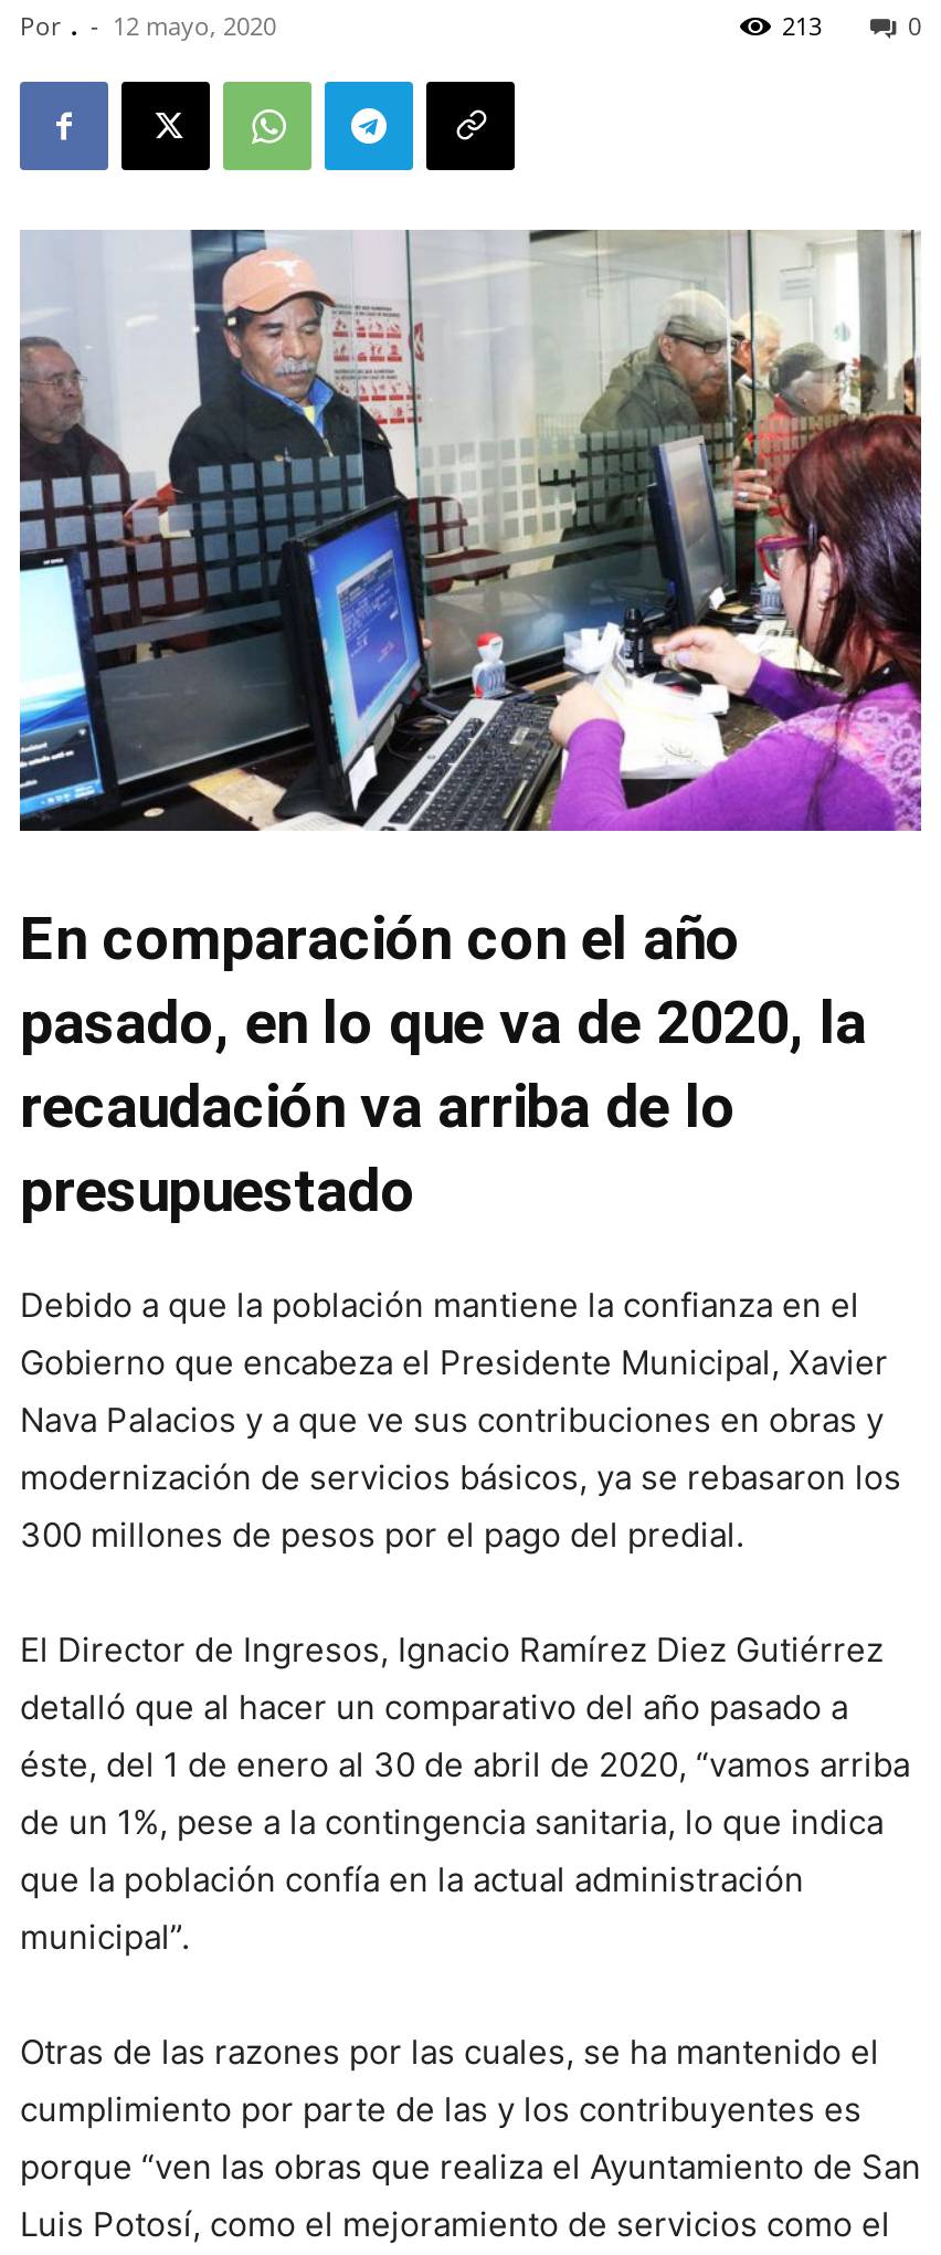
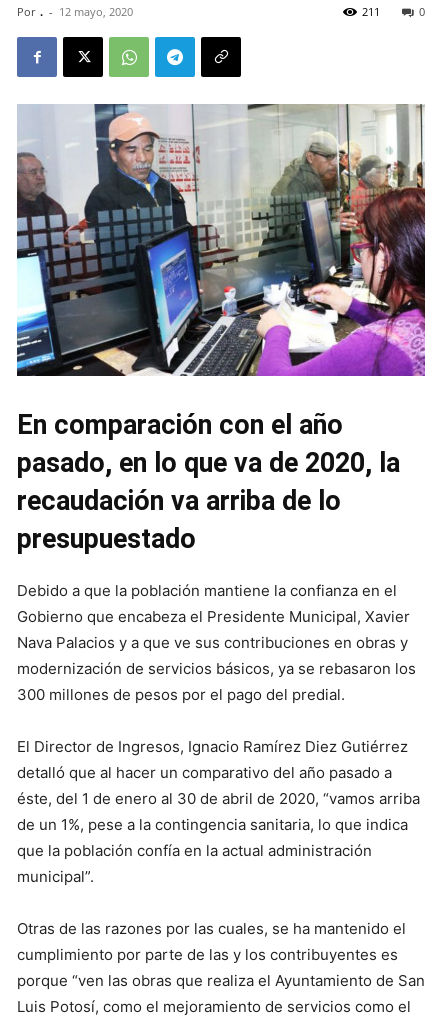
[782,9,822,42] 213 -> [362,4,380,19] 211

